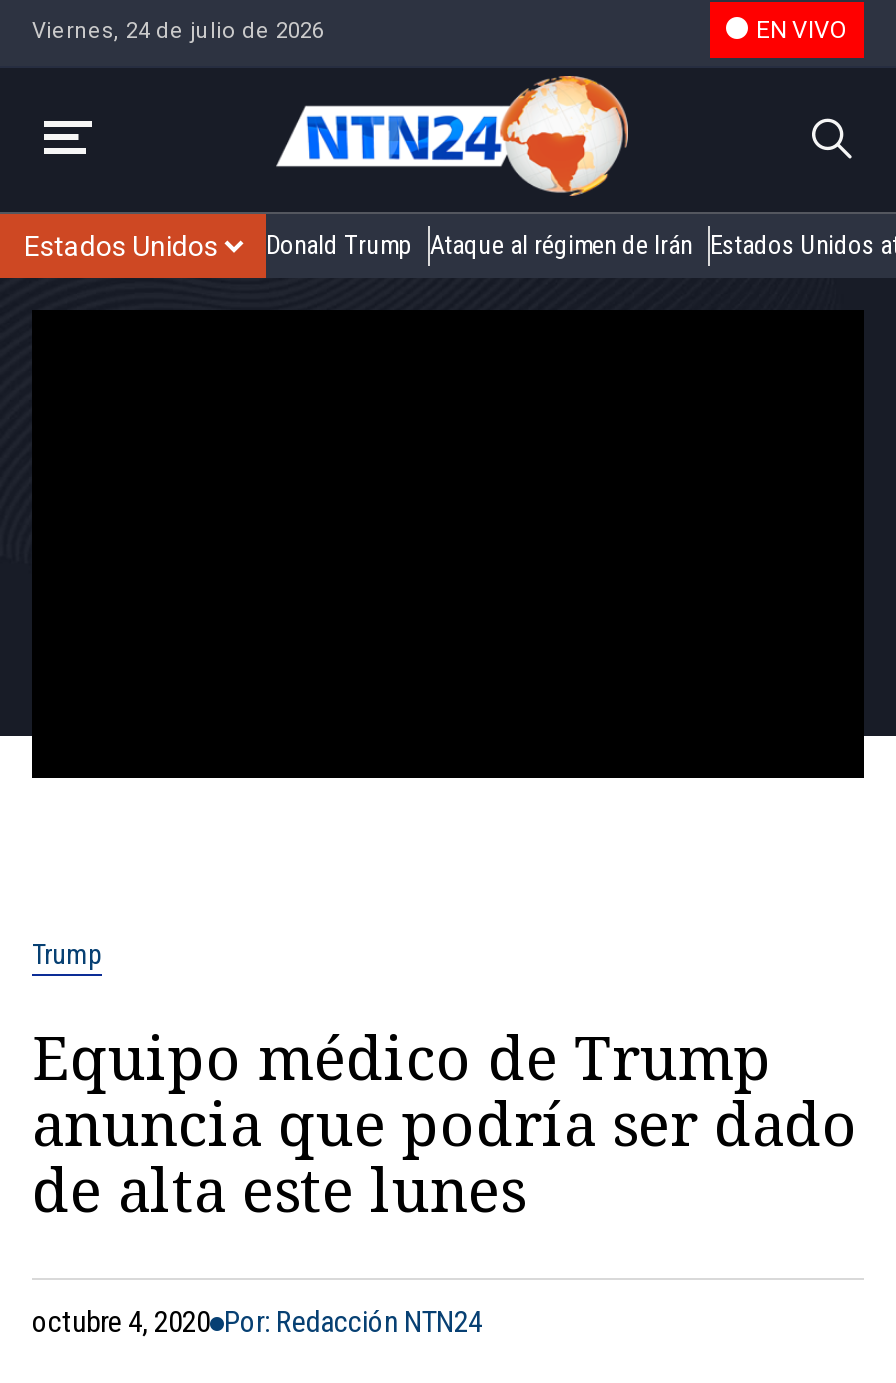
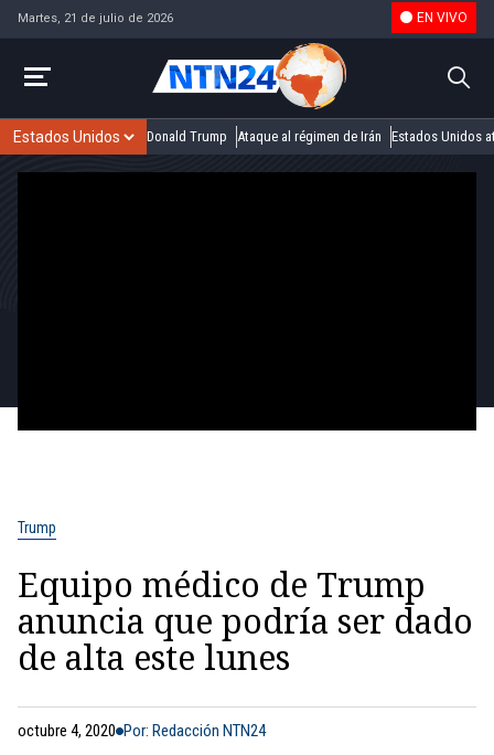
[32,17,324,43] Viernes, 24 de julio de 2026 -> [18,10,173,25] Martes, 21 de julio de 2026

